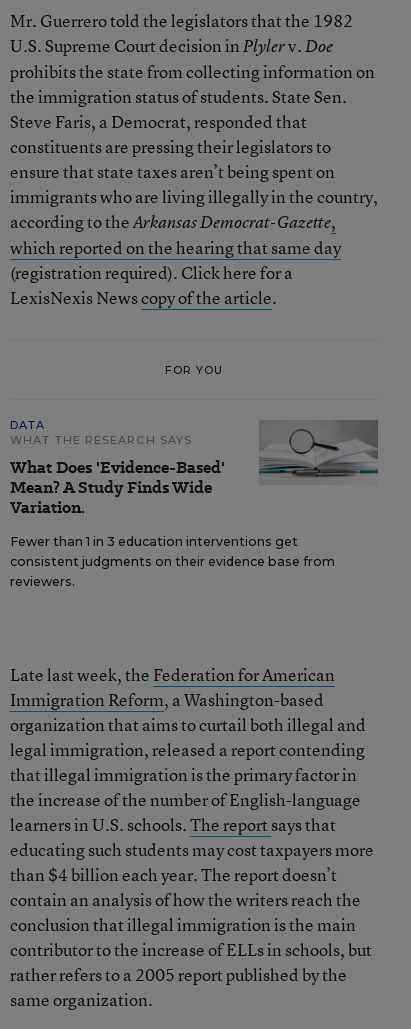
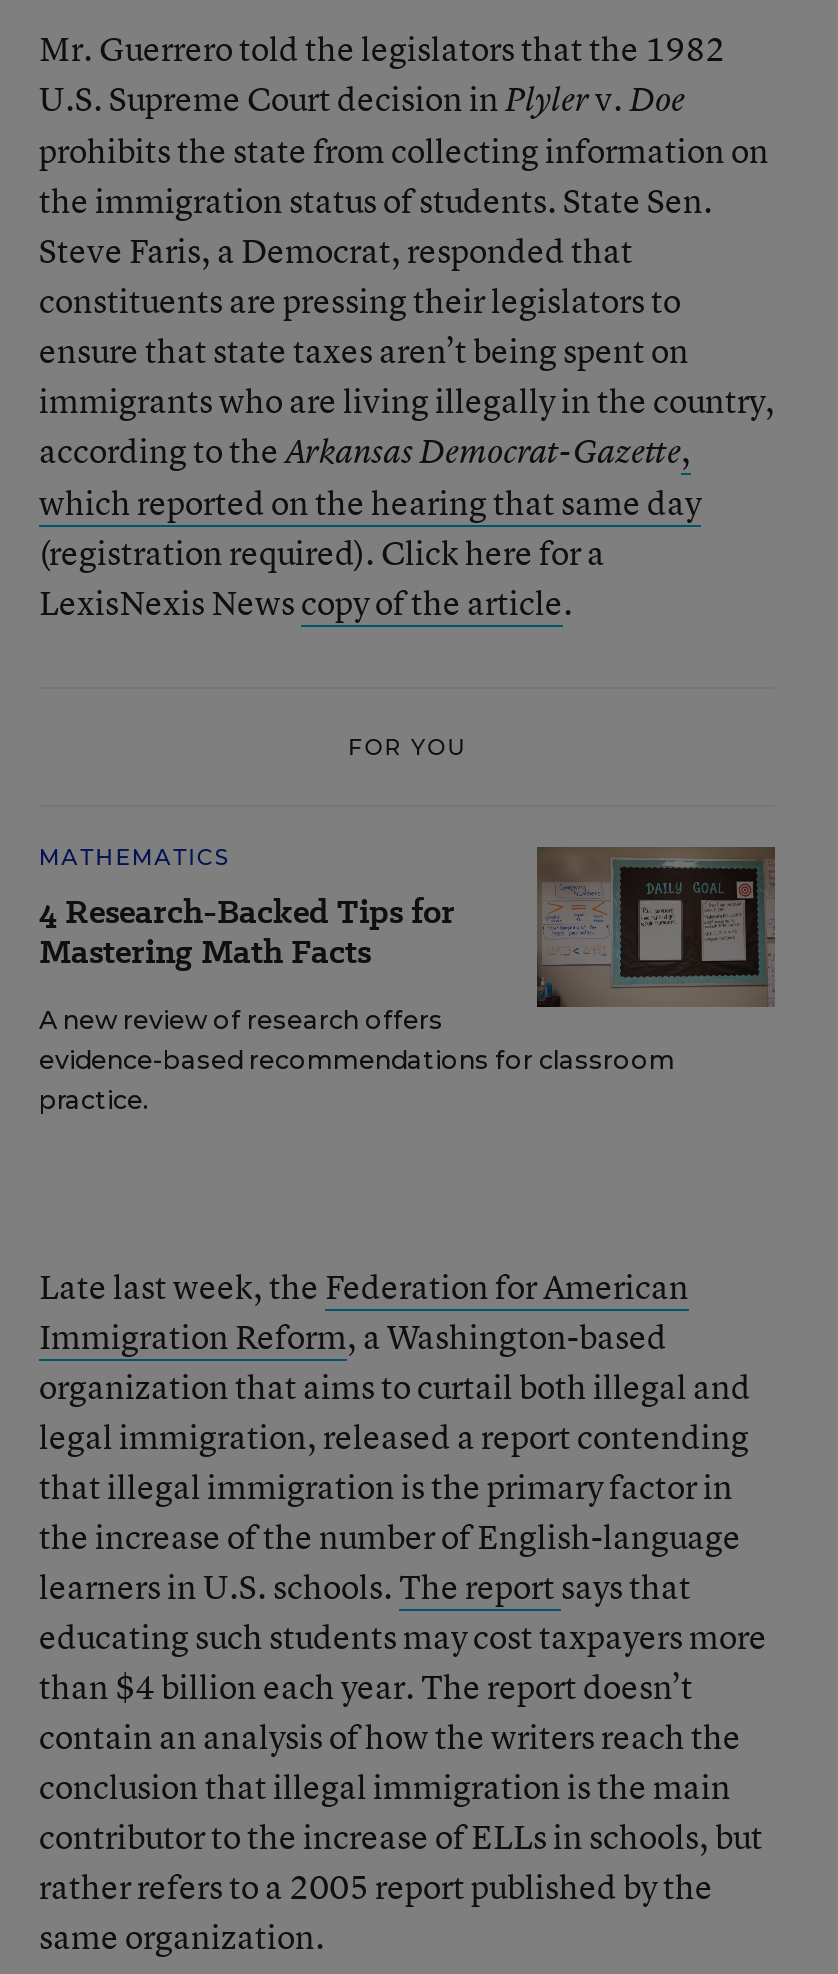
[10,418,225,519] DATA | WHAT THE RESEARCH SAYS | What Does 'Evidence-Based' | Mean? A Study Finds Wide | Variation. -> [39,843,455,975] MATHEMATICS | 4 Research-Backed Tips for | Mastering Math Facts
[10,420,379,589] [image] | Fewer than 1 in 3 education interventions get | consistent judgments on their evidence base from | reviewers. -> [39,845,777,1115] [image] | A new review of research offers | evidence-based recommendations for classroom | practice.

